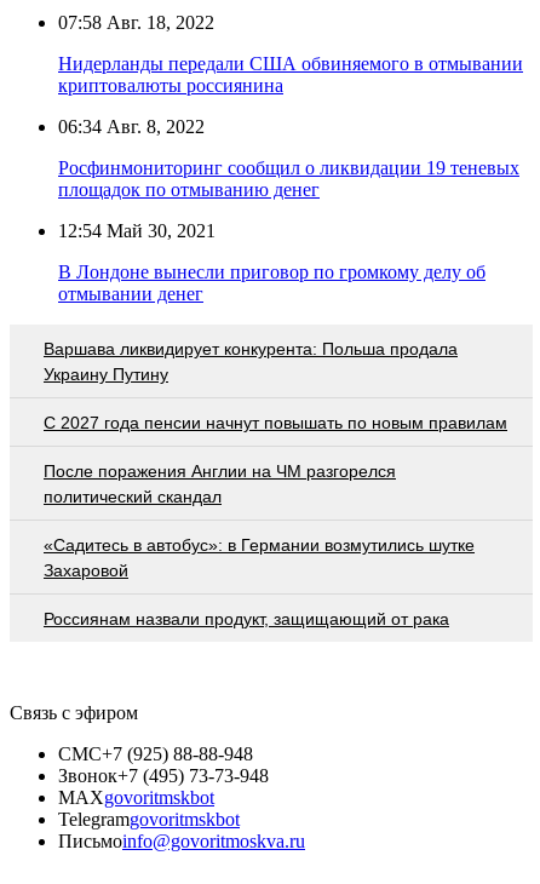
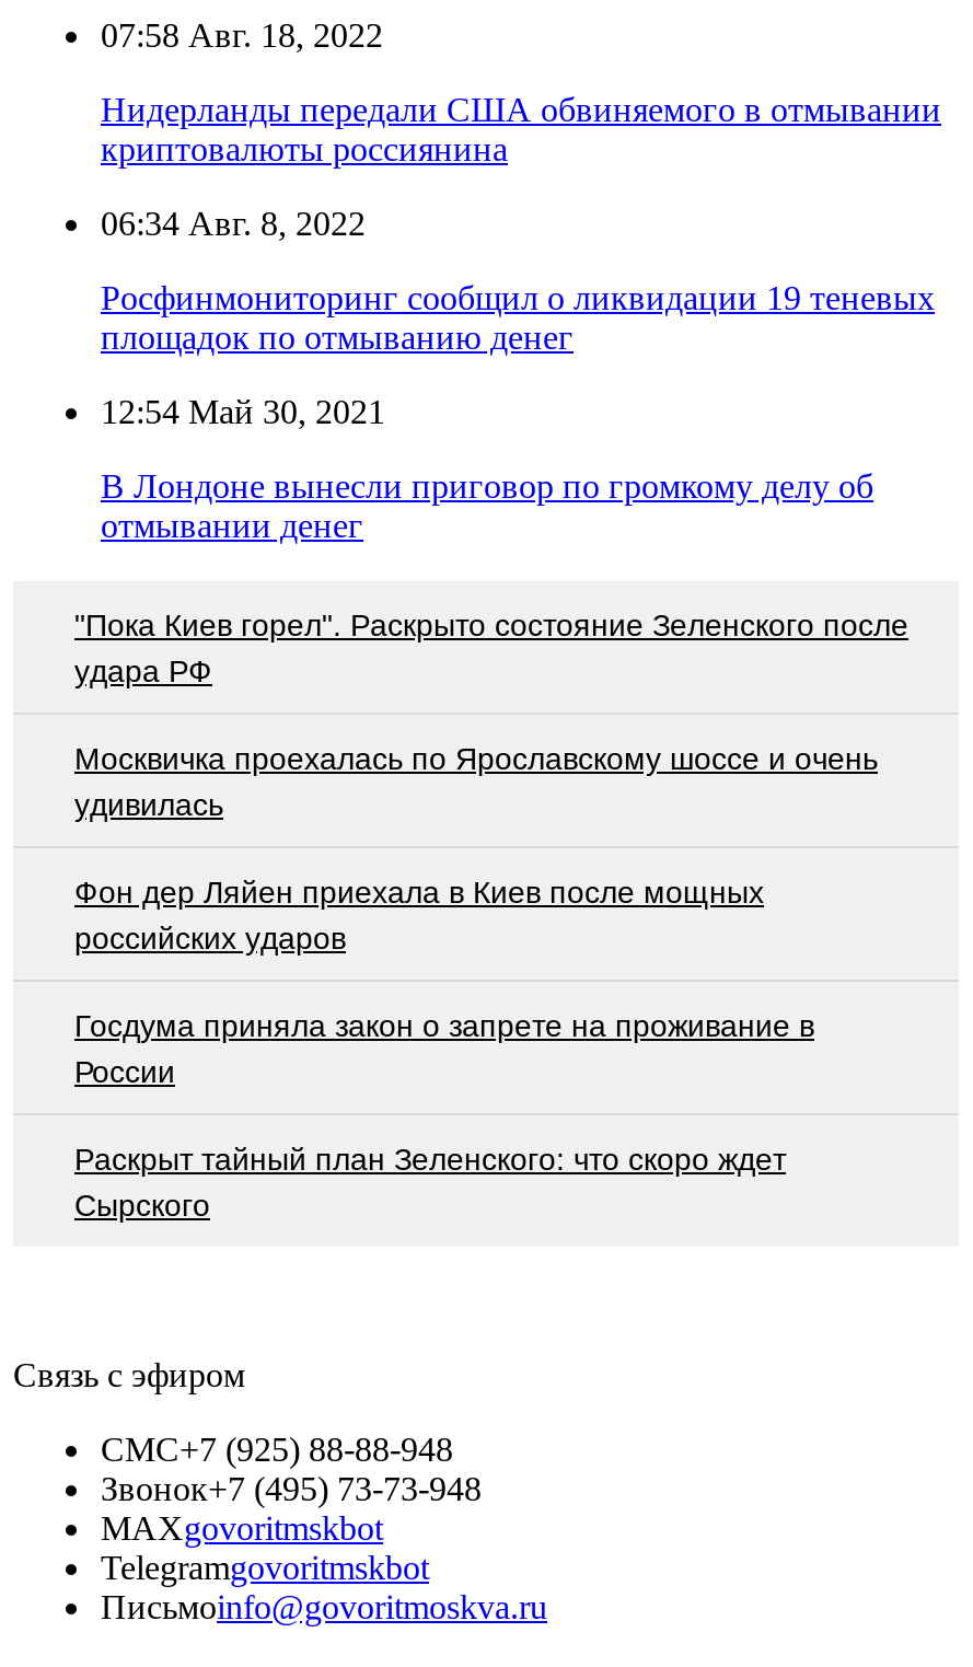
[44,339,458,383] Варшава ликвидирует конкурента: Польша продала | Украину Путину -> [74,607,908,688] "Пока Киев горел". Раскрыто состояние Зеленского после | удара РФ
[44,412,507,432] С 2027 года пенсии начнут повышать по новым правилам -> [74,740,878,821] Москвичка проехалась по Ярославскому шоссе и очень | удивилась
[44,461,396,506] После поражения Англии на ЧМ разгорелся | политический скандал -> [74,874,764,955] Фон дер Ляйен приехала в Киев после мощных | российских ударов
[44,535,475,580] «Садитесь в автобус»: в Германии возмутились шутке | Захаровой -> [74,1007,814,1088] Госдума приняла закон о запрете на проживание в | России
[44,609,449,628] Россиянам назвали продукт, защищающий от рака -> [74,1141,786,1222] Раскрыт тайный план Зеленского: что скоро ждет | Сырского

